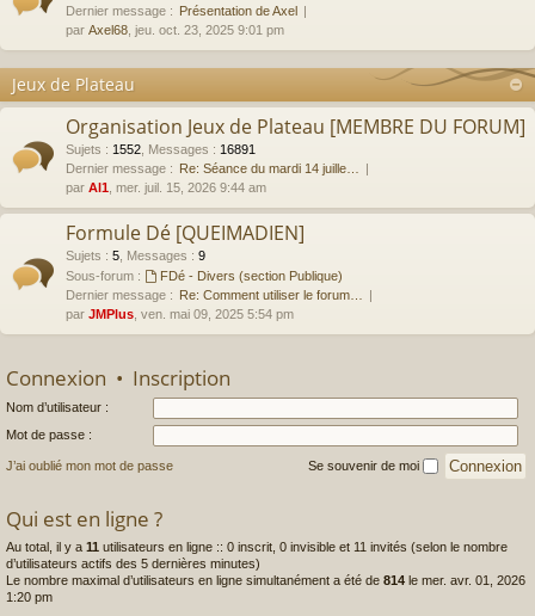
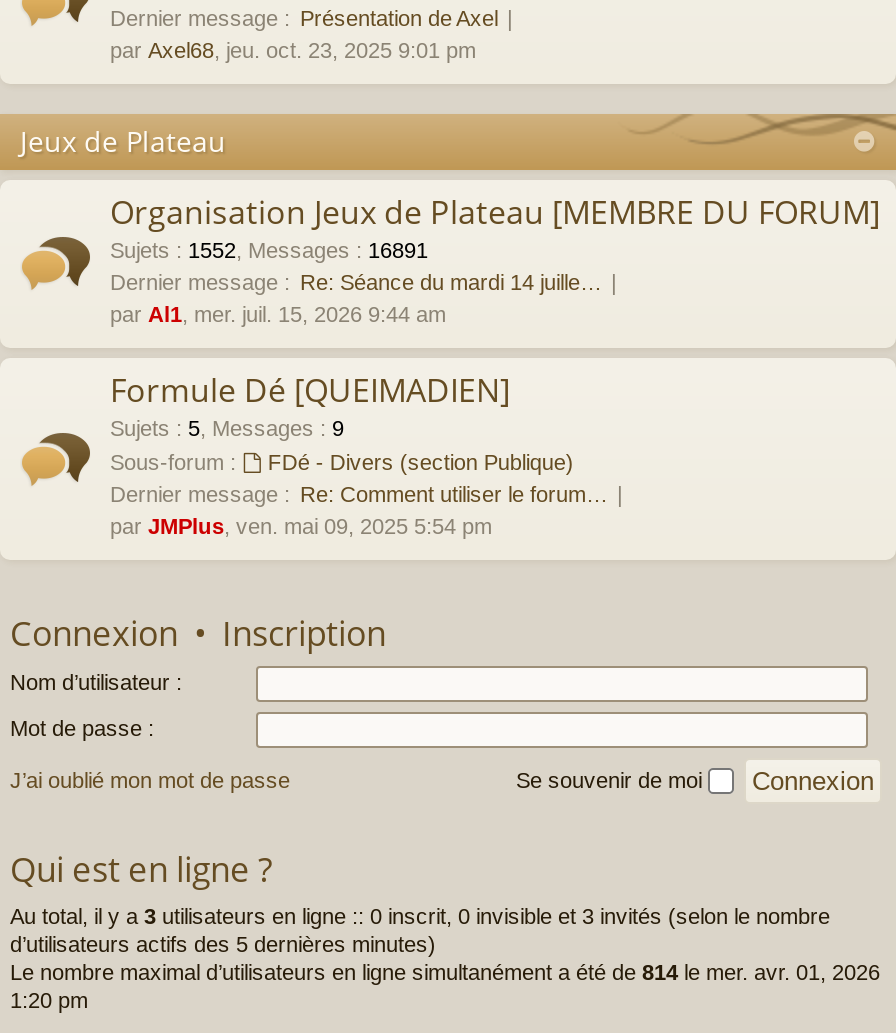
[6,539,508,553] Au total, il y a 11 utilisateurs en ligne :: 0 inscrit, 0 invisible et 11 invités (selon le nombre -> [10,903,830,927] Au total, il y a 3 utilisateurs en ligne :: 0 inscrit, 0 invisible et 3 invités (selon le nombre

